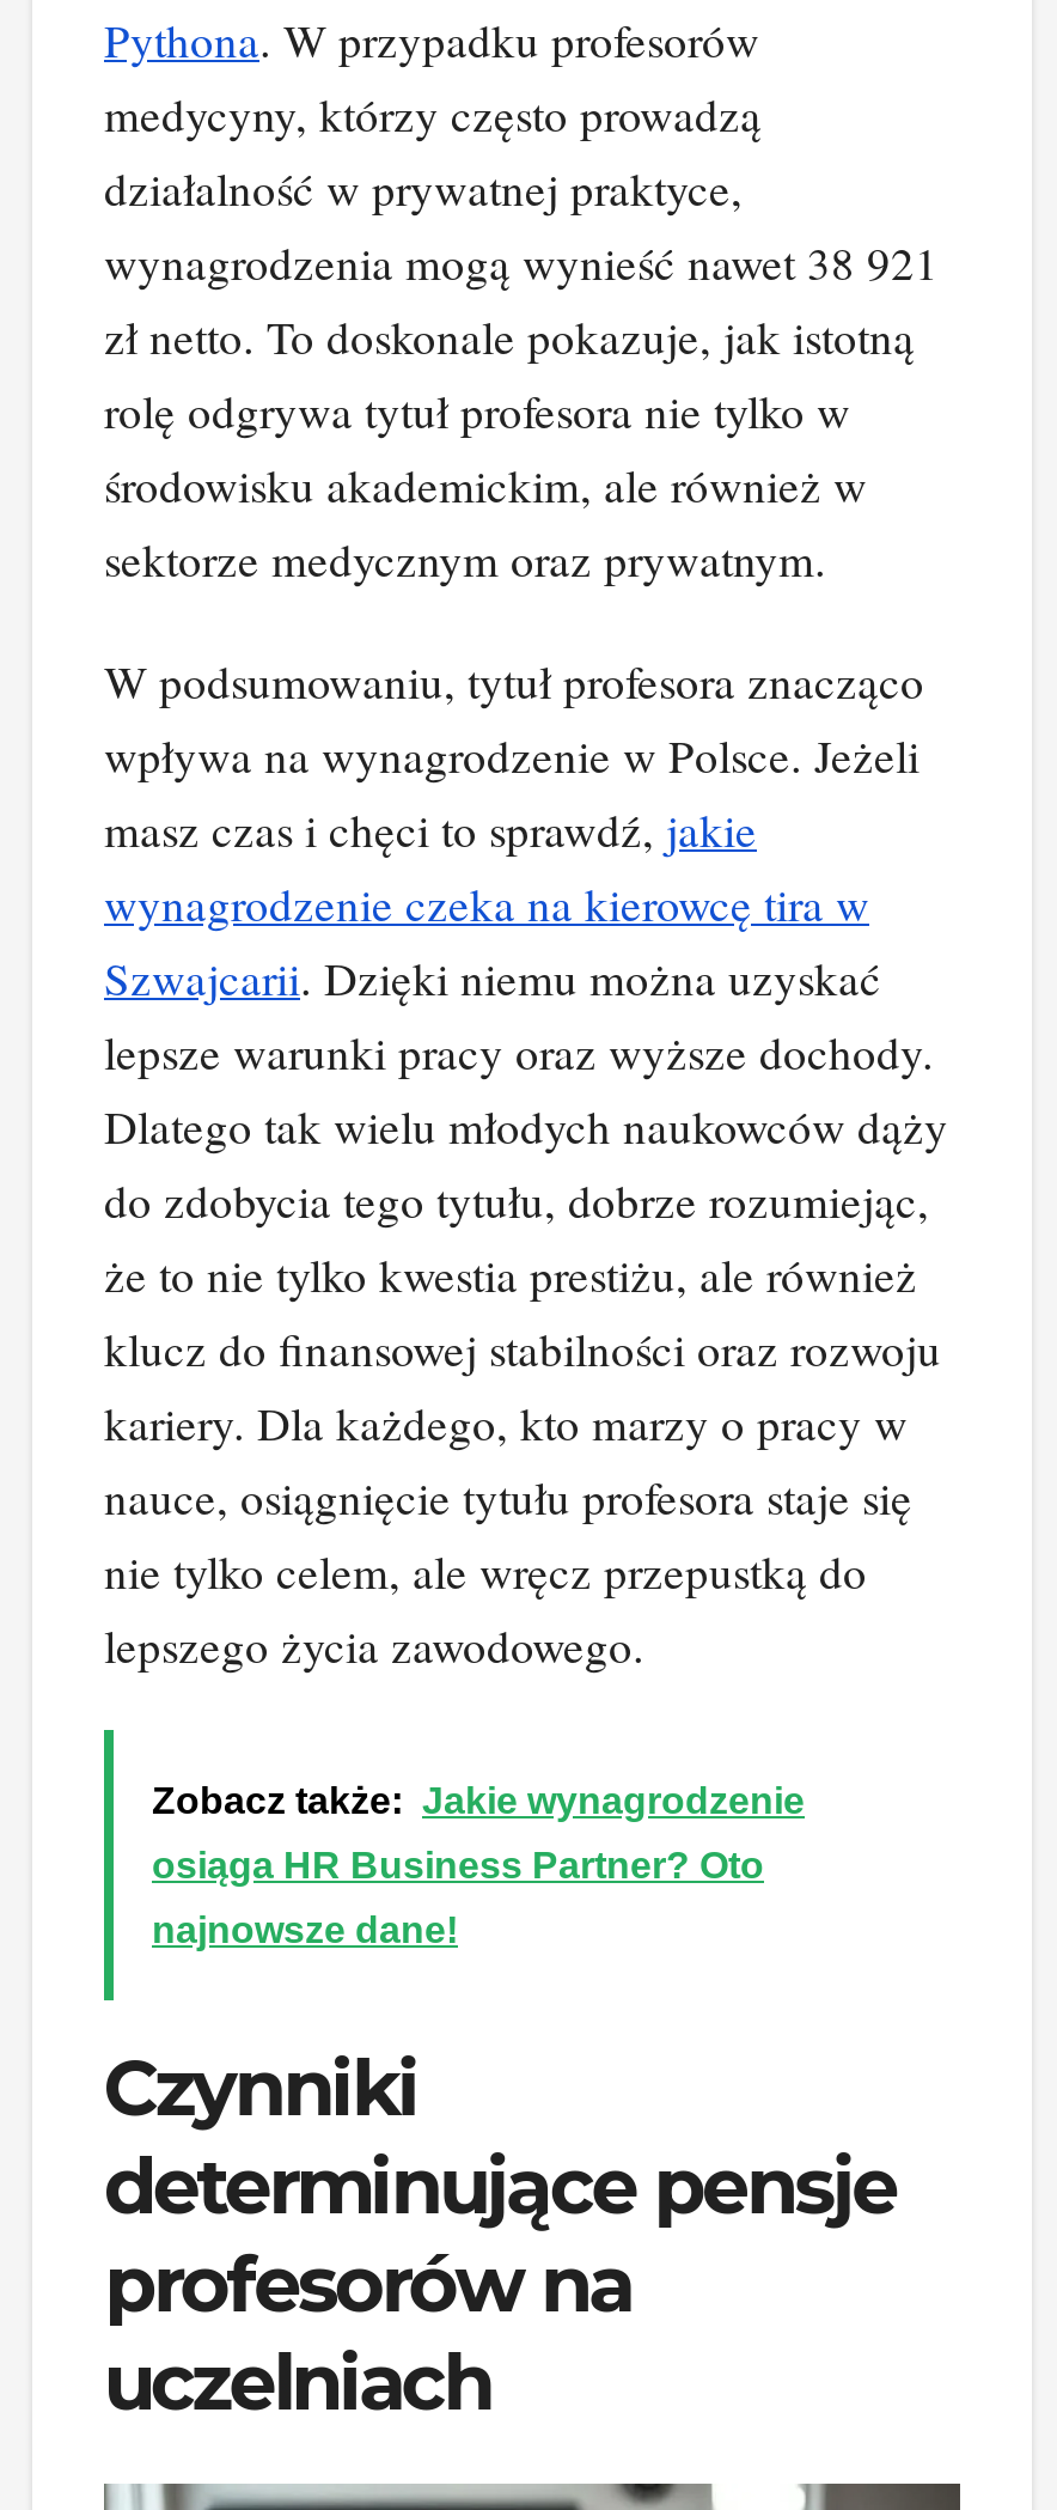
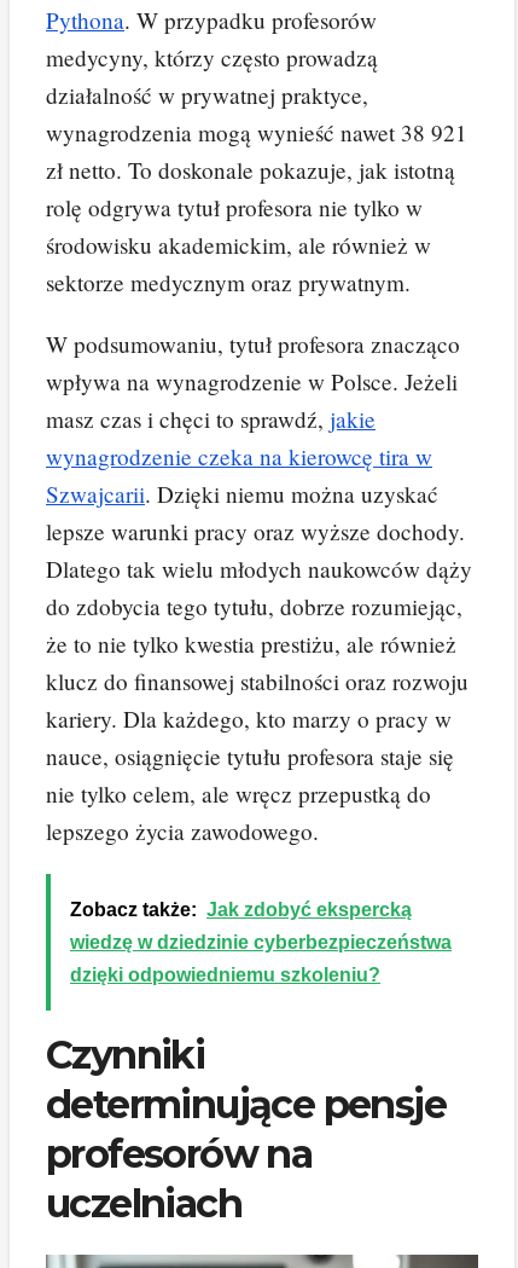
[152,1780,805,1821] Zobacz także: Jakie wynagrodzenie -> [70,899,412,920] Zobacz także: Jak zdobyć ekspercką
[152,1845,764,1885] osiąga HR Business Partner? Oto -> [70,932,452,952] wiedzę w dziedzinie cyberbezpieczeństwa
[152,1909,458,1950] najnowsze dane! -> [70,964,380,985] dzięki odpowiedniemu szkoleniu?

